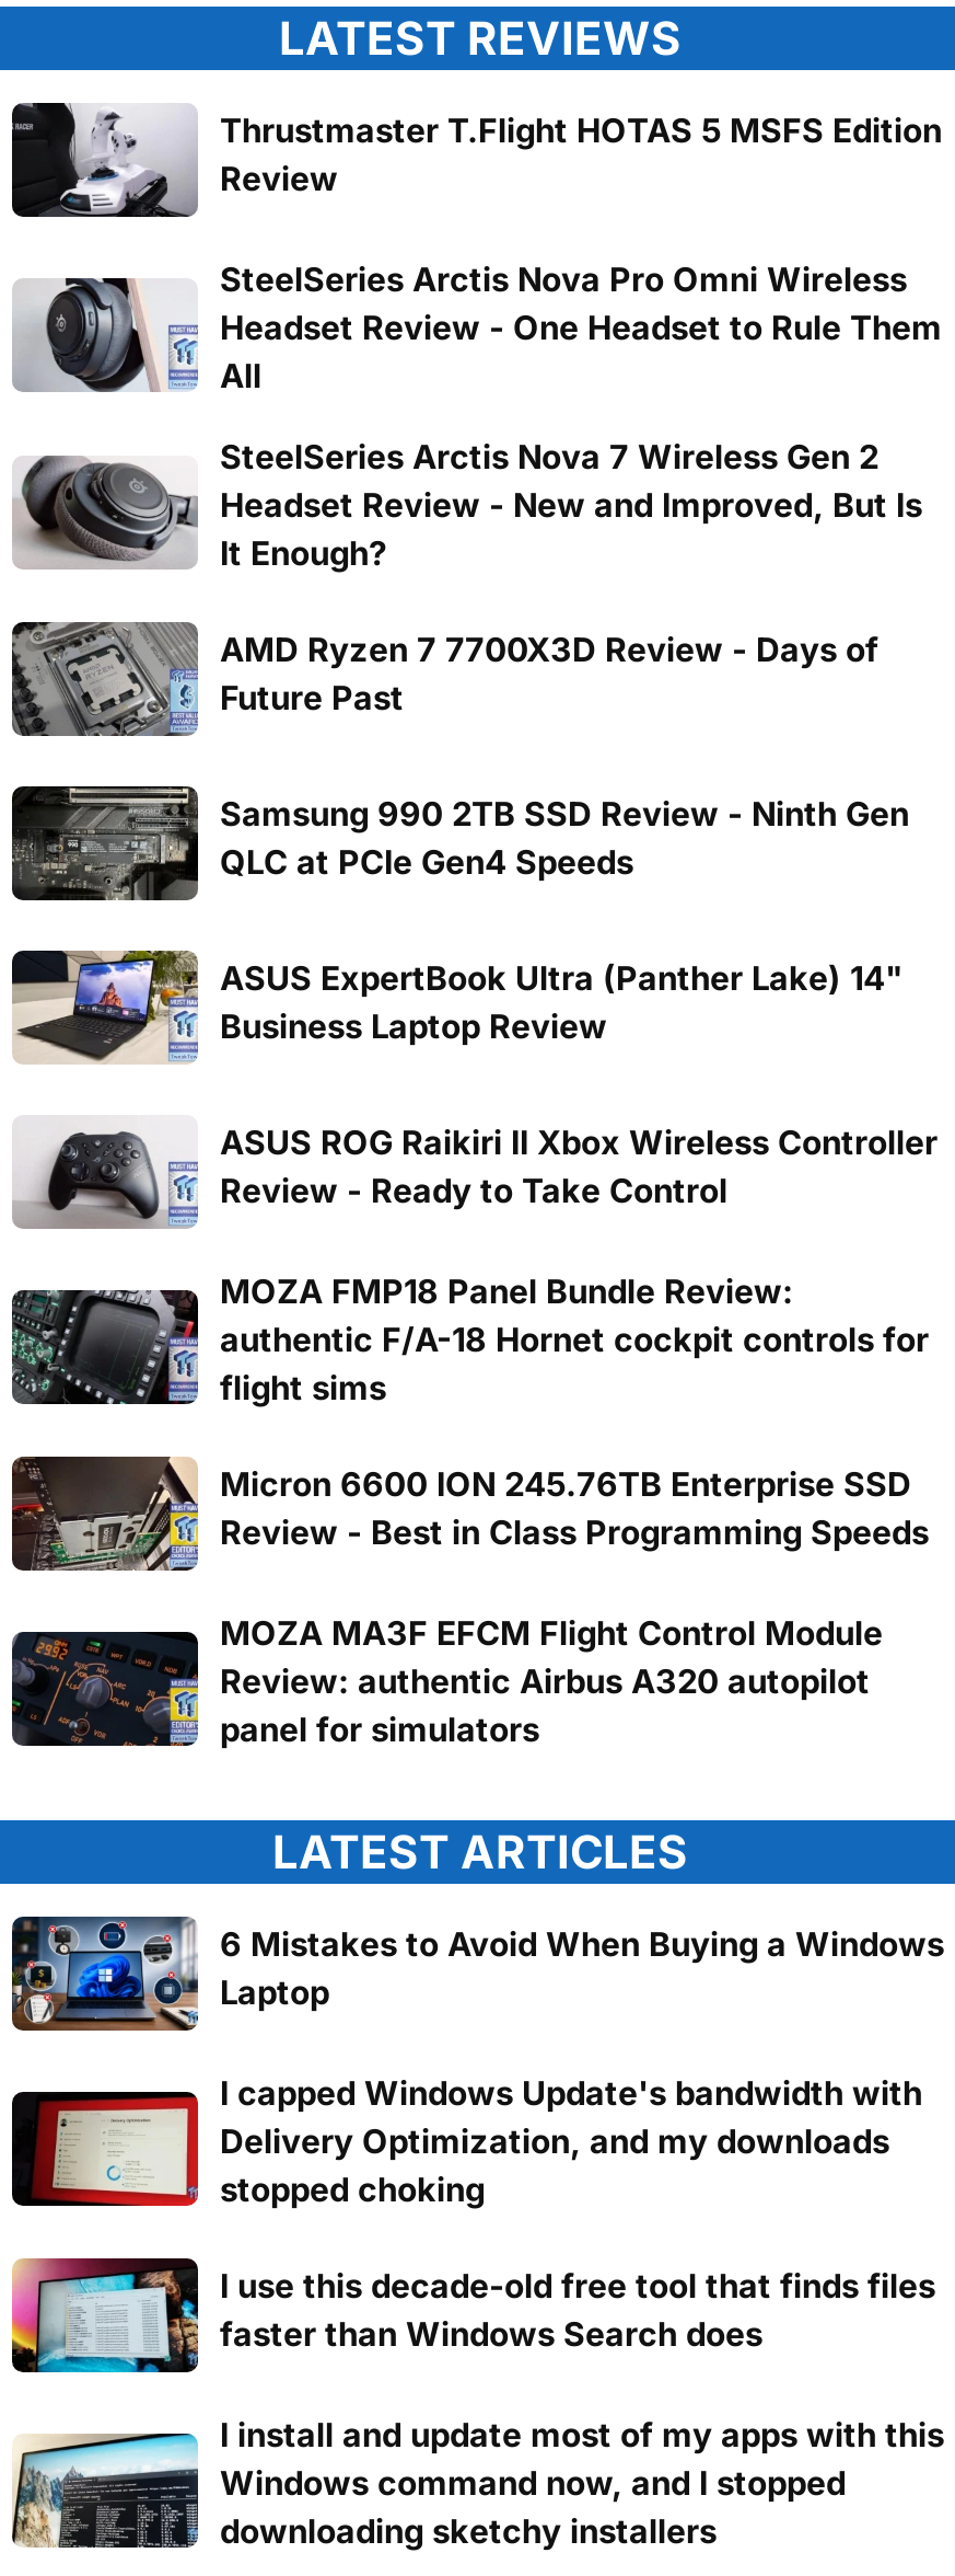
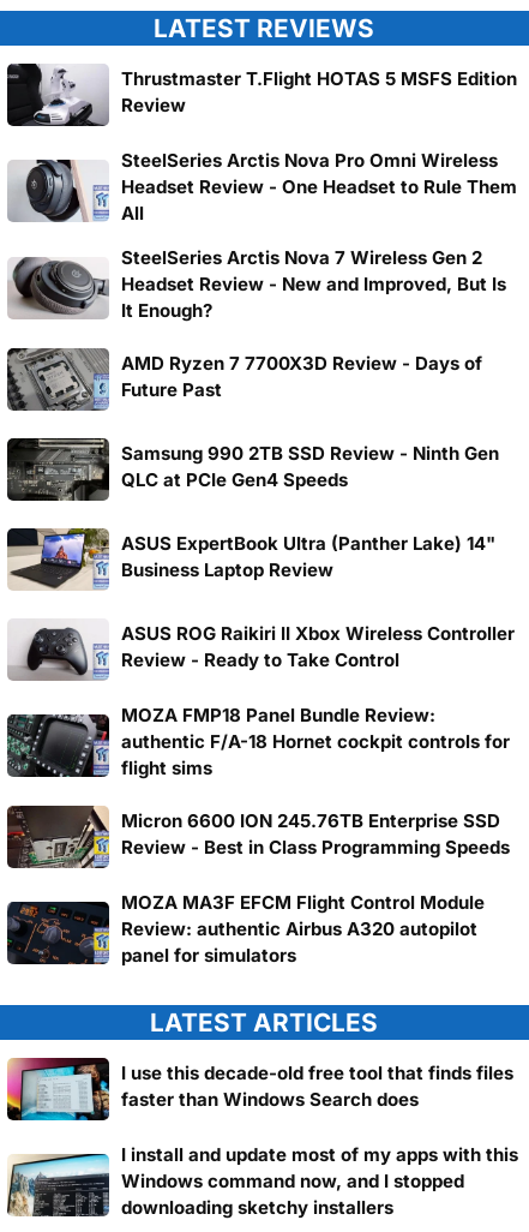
[10,1917,944,2211] [image] | 6 Mistakes to Avoid When Buying a Windows | Laptop | I capped Windows Update's bandwidth with | Delivery Optimization, and my downloads | stopped choking -> none
[10,2092,189,2208] [image] -> none

